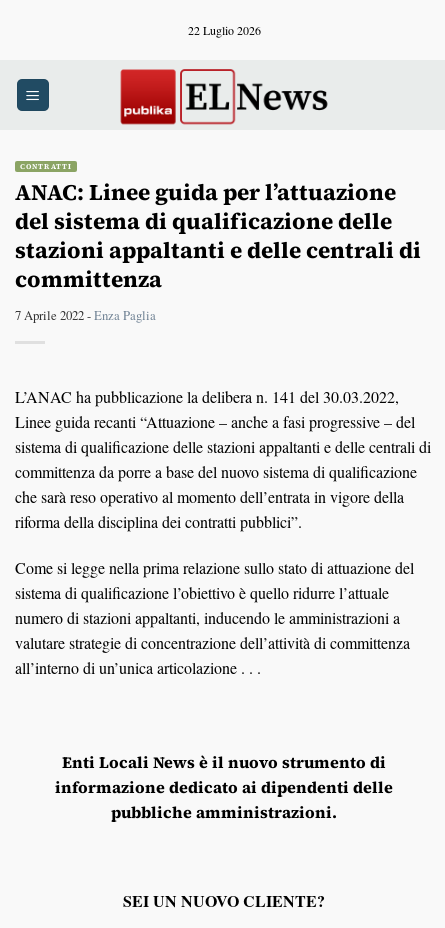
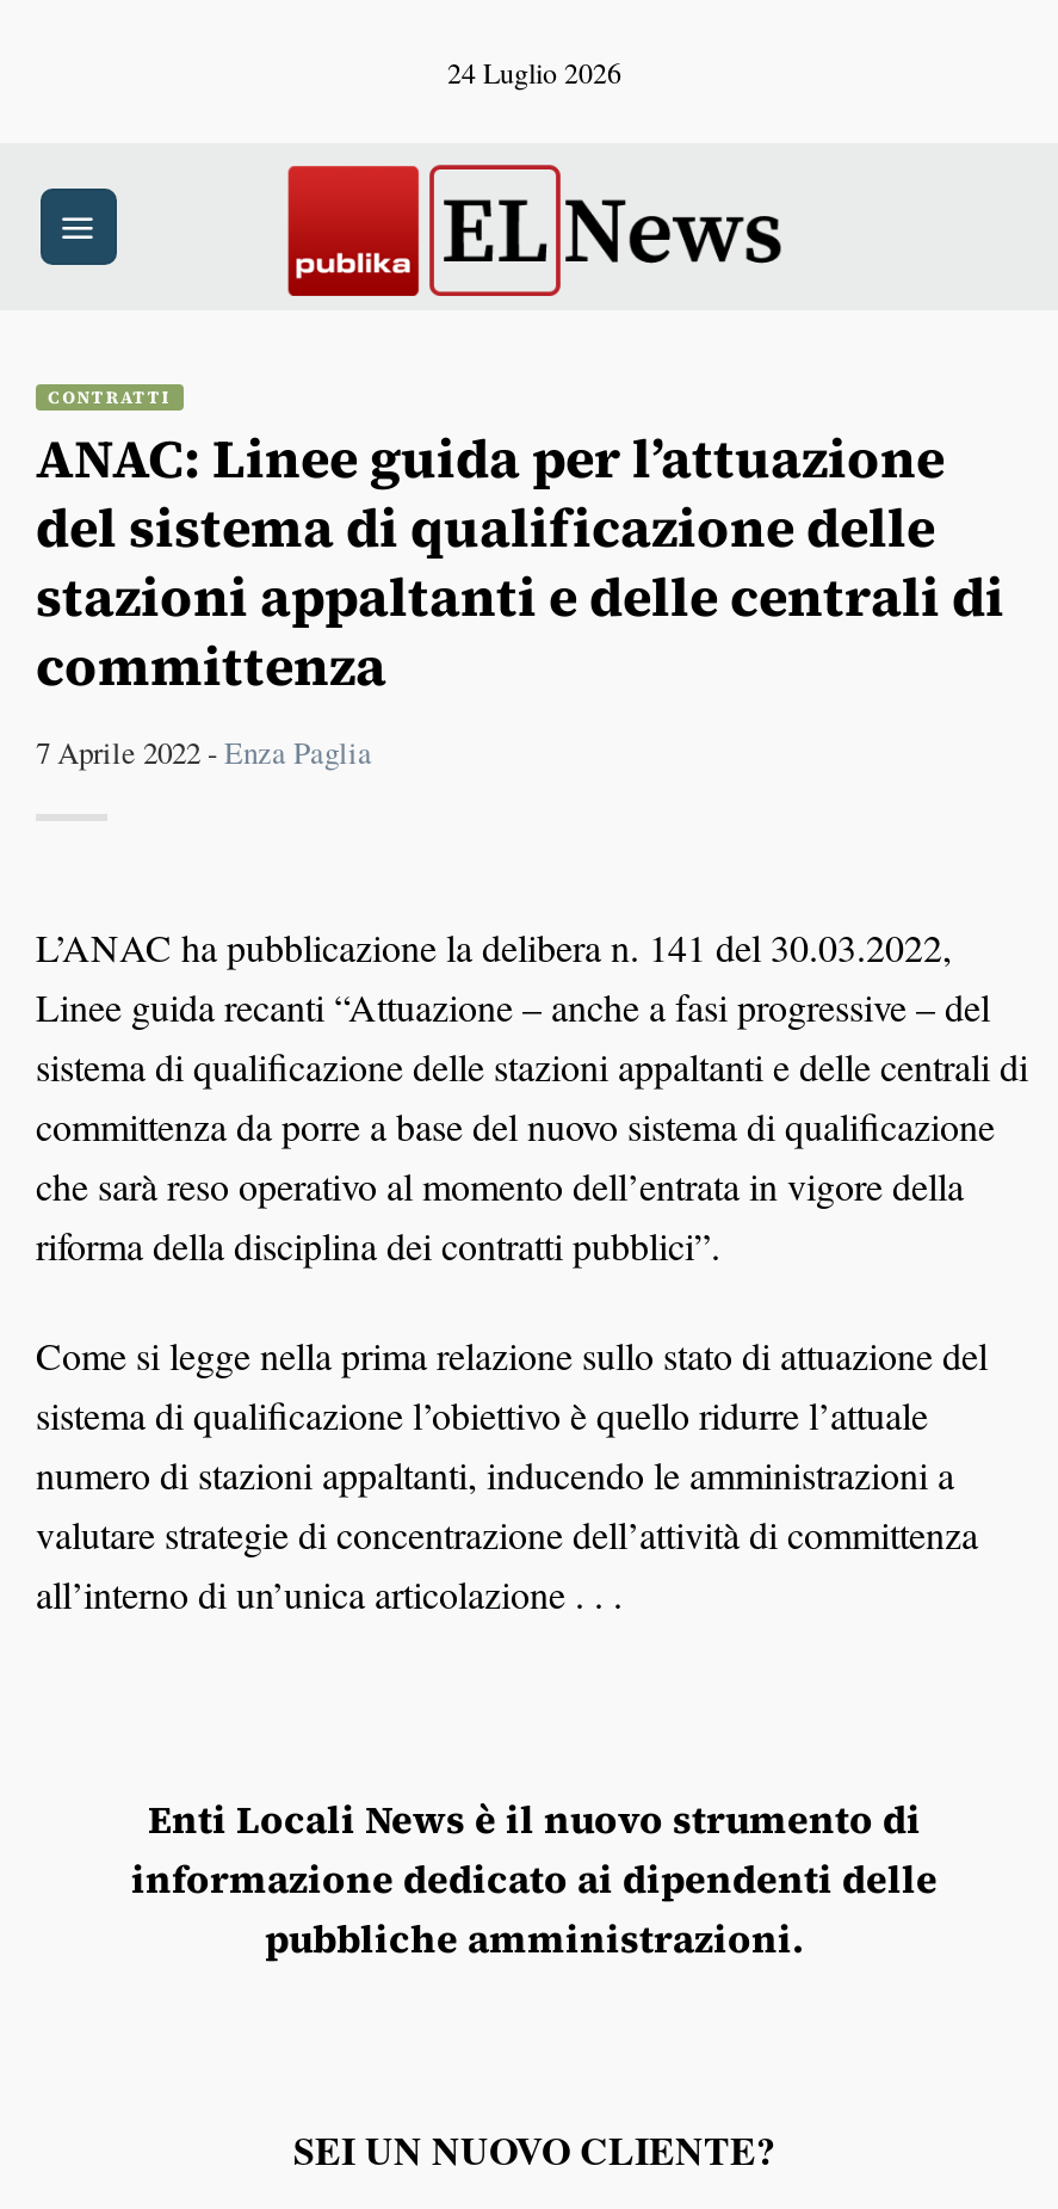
[187,21,260,37] 22 Luglio 2026 -> [447,51,621,90] 24 Luglio 2026

